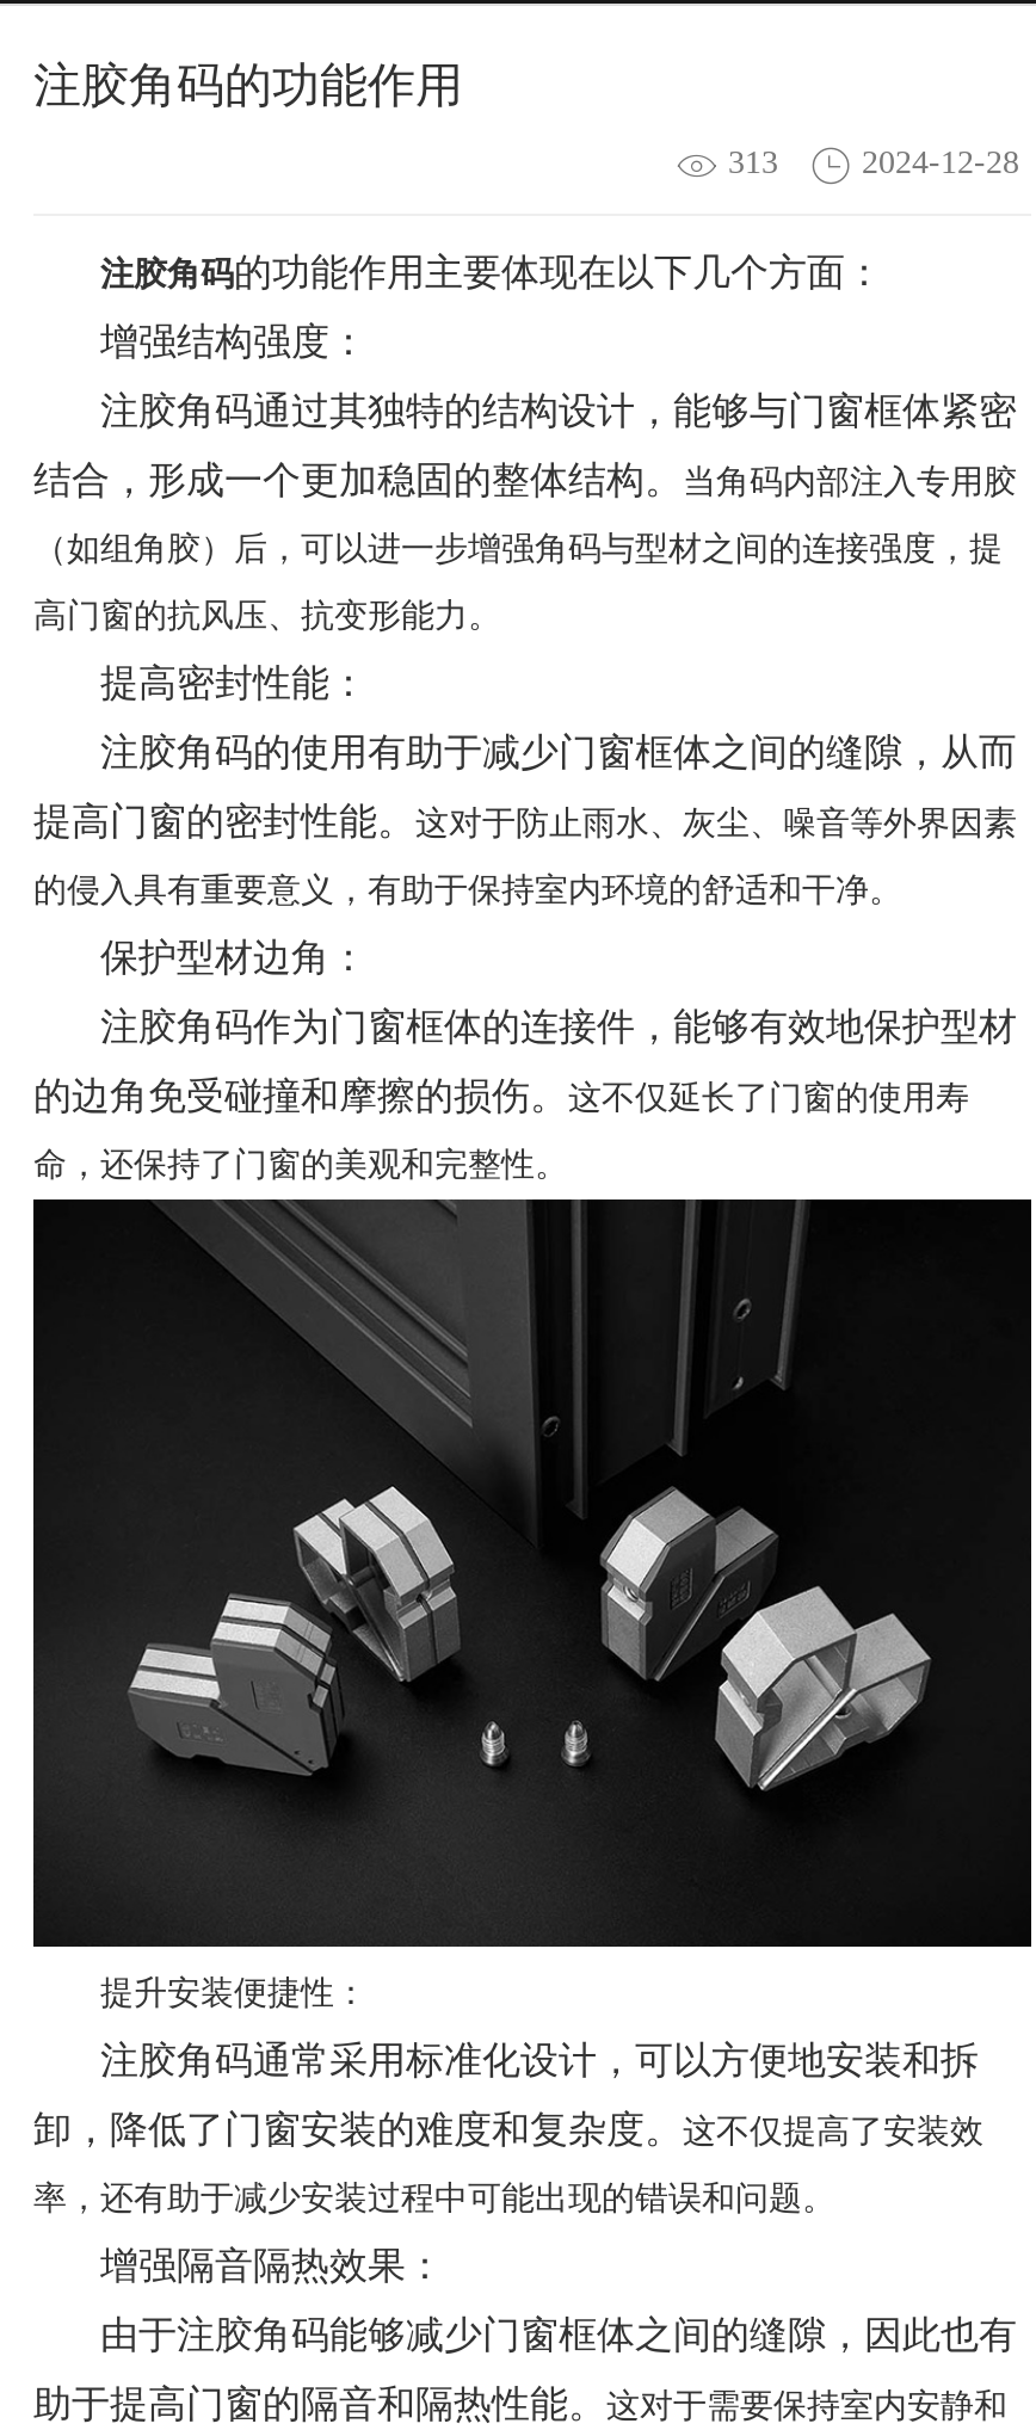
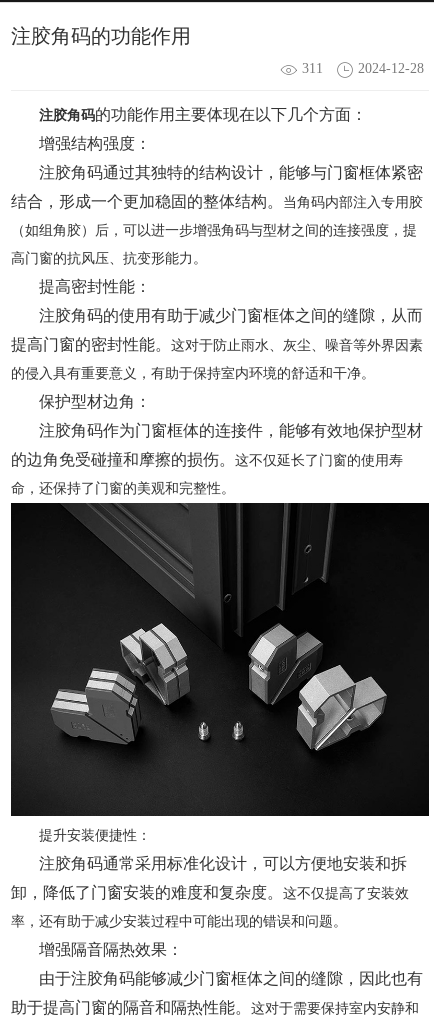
[728,144,778,180] 313 -> [302,61,323,76] 311

